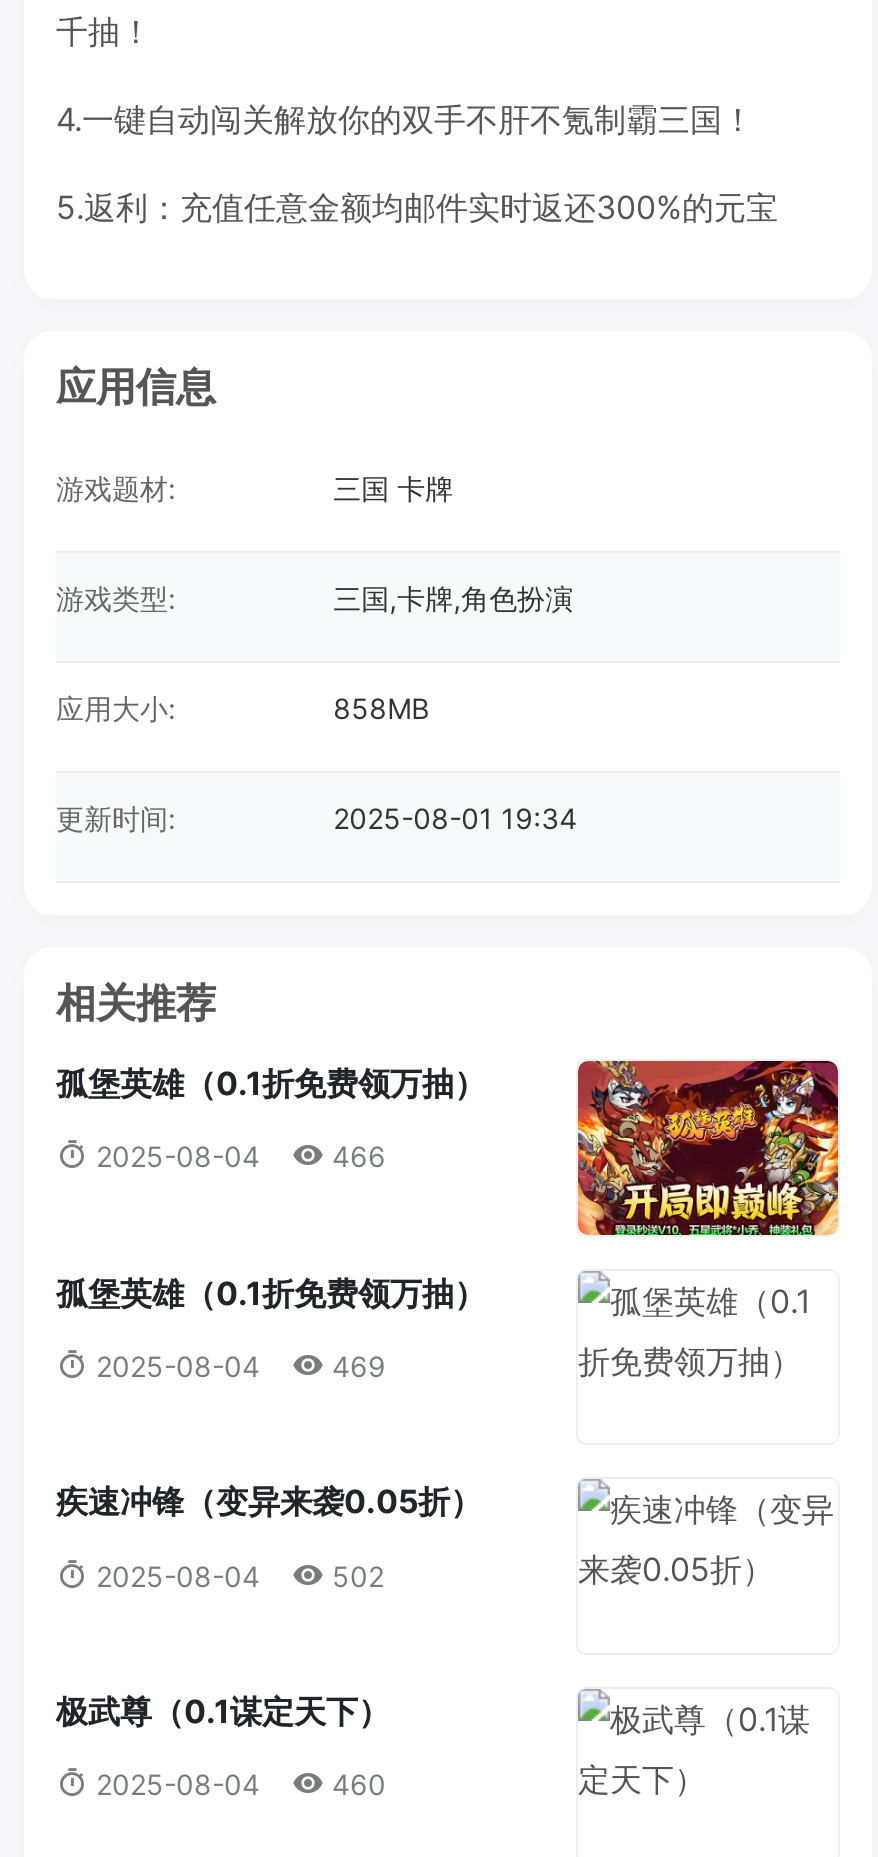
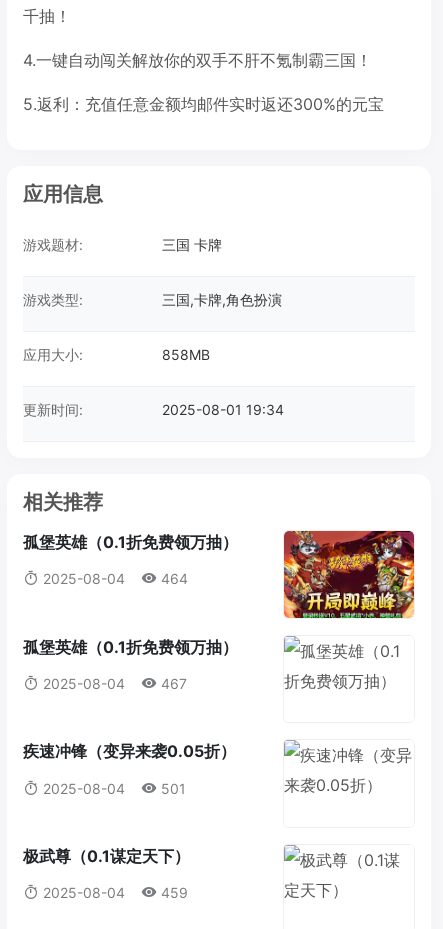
[332,1140,386,1174] 466 -> [161,570,188,587] 464
[332,1349,386,1383] 469 -> [161,675,187,692] 467
[332,1559,384,1593] 502 -> [161,780,186,797] 501
[332,1768,386,1802] 460 -> [161,884,188,901] 459

